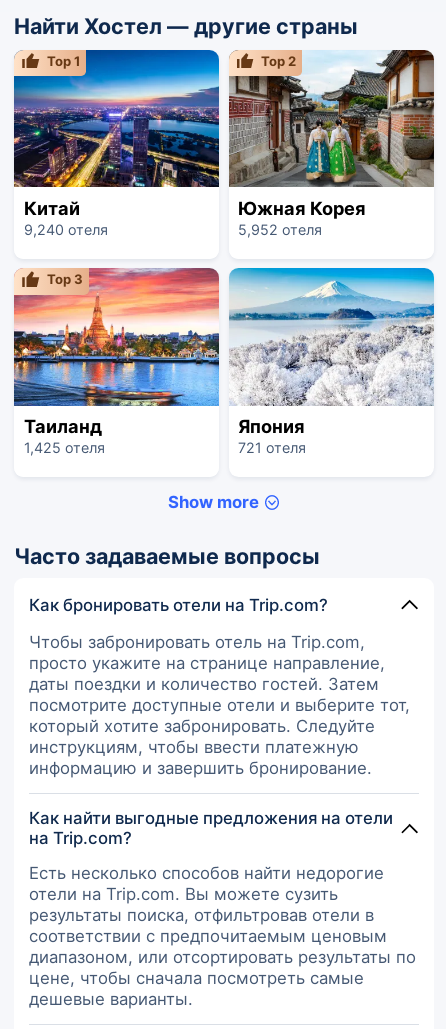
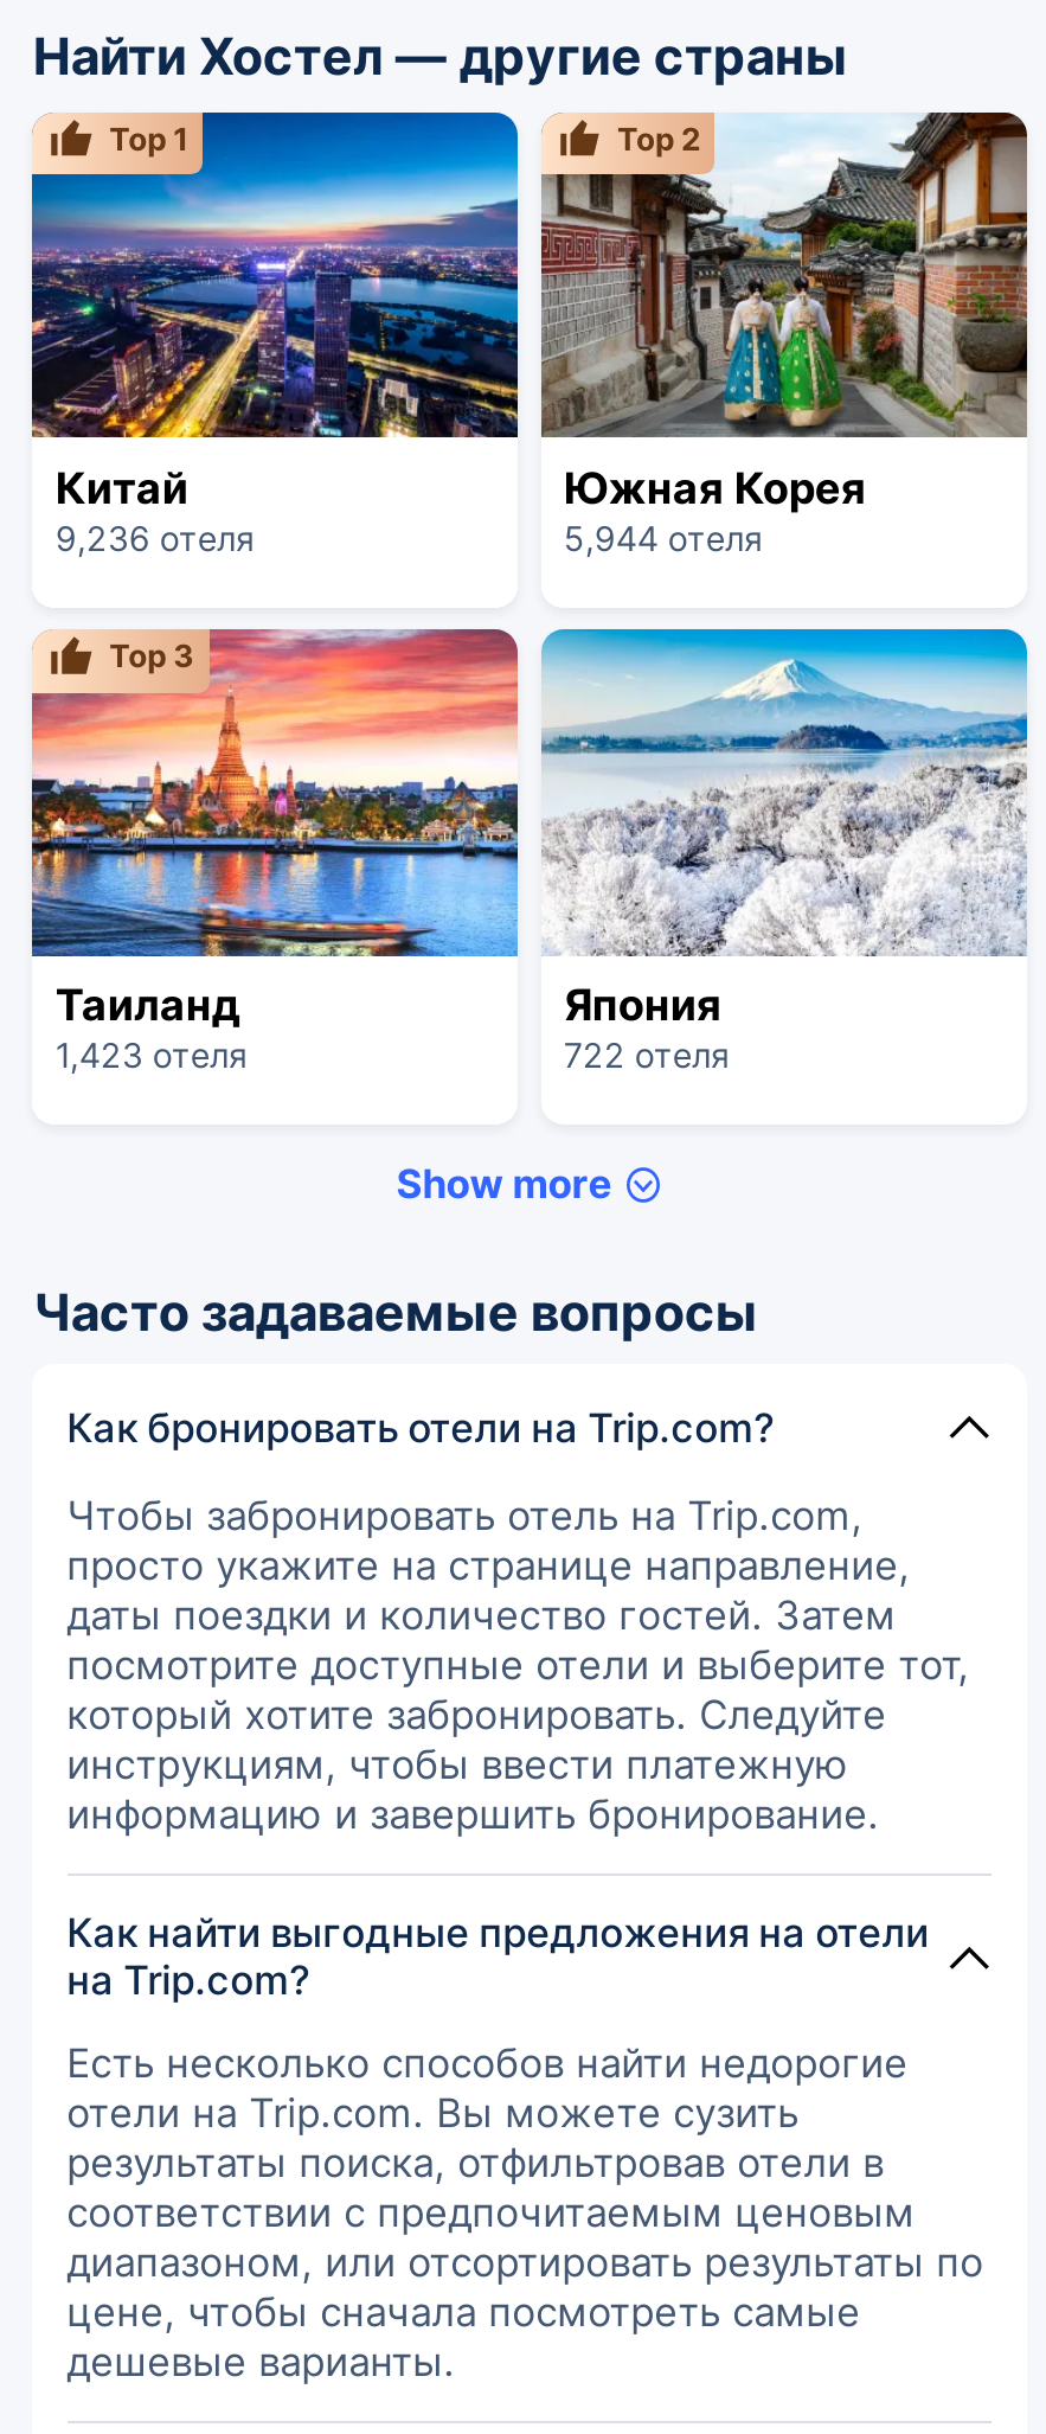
[24,221,108,238] 9,240 отеля -> [55,517,254,557] 9,236 отеля
[238,221,322,238] 5,952 отеля -> [563,517,762,557] 5,944 отеля
[24,439,105,456] 1,425 отеля -> [55,1035,247,1075] 1,423 отеля
[238,439,306,456] 721 отеля -> [563,1035,729,1075] 722 отеля

